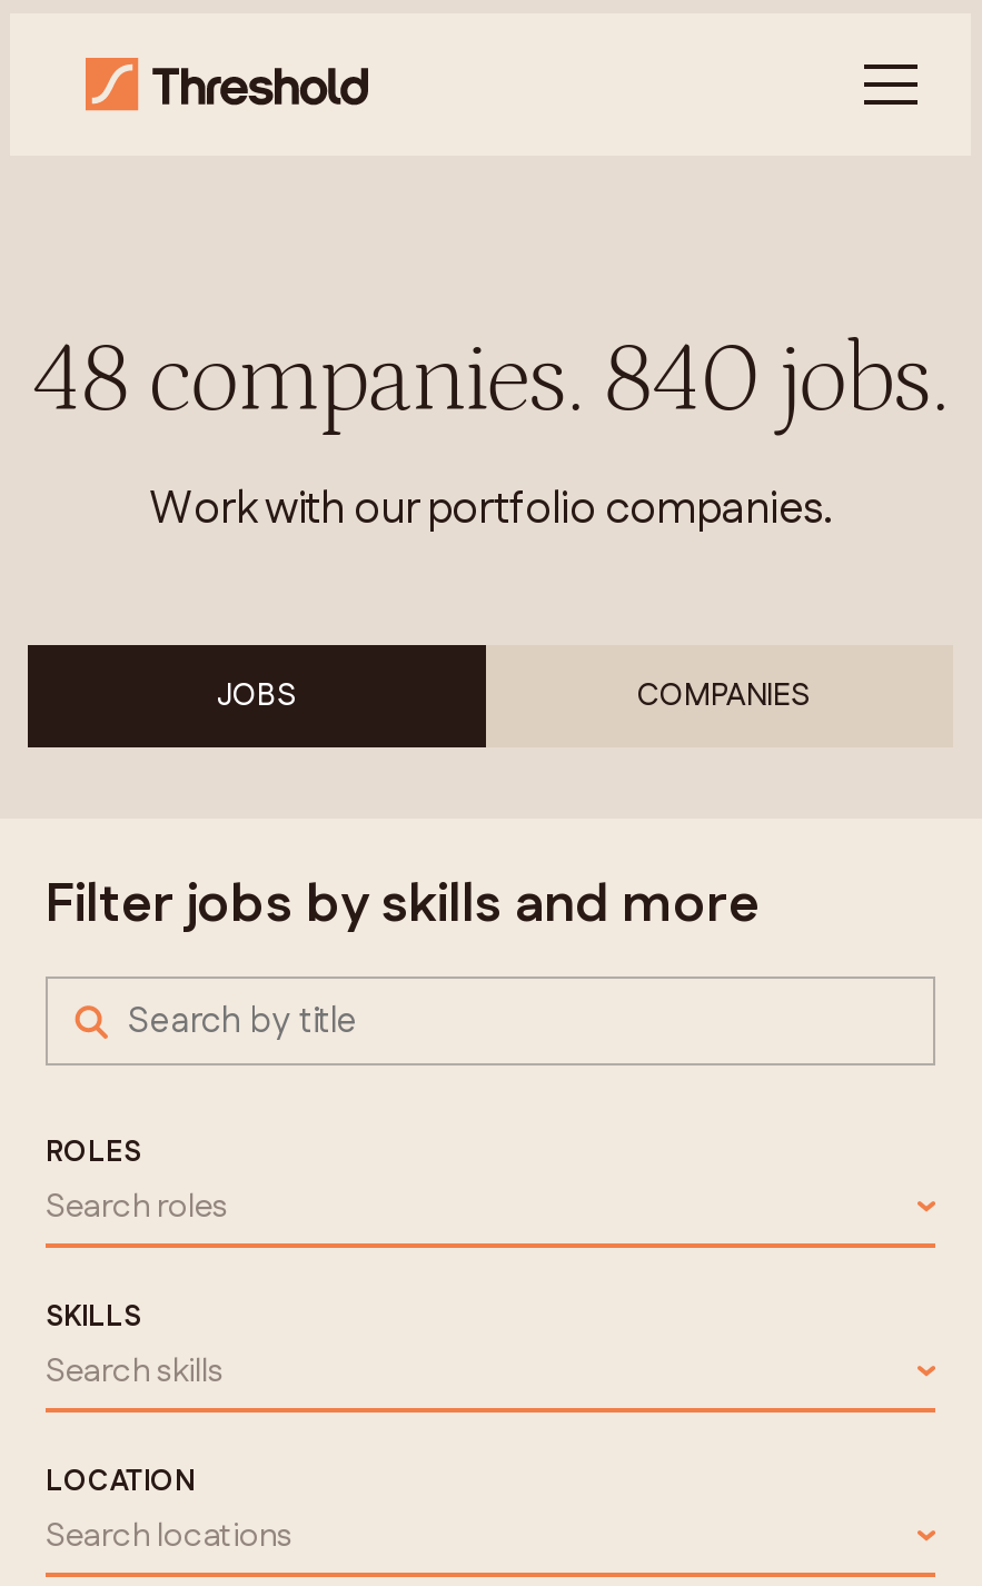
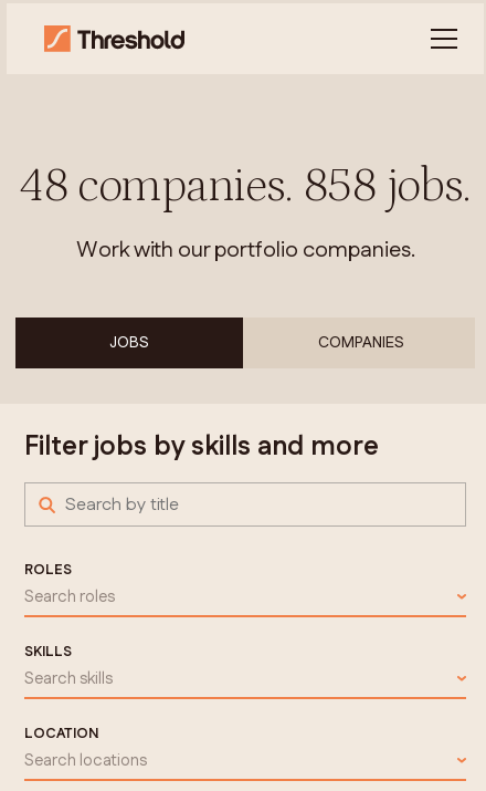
[33,325,948,436] 48 companies. 840 jobs. -> [20,158,471,214] 48 companies. 858 jobs.

